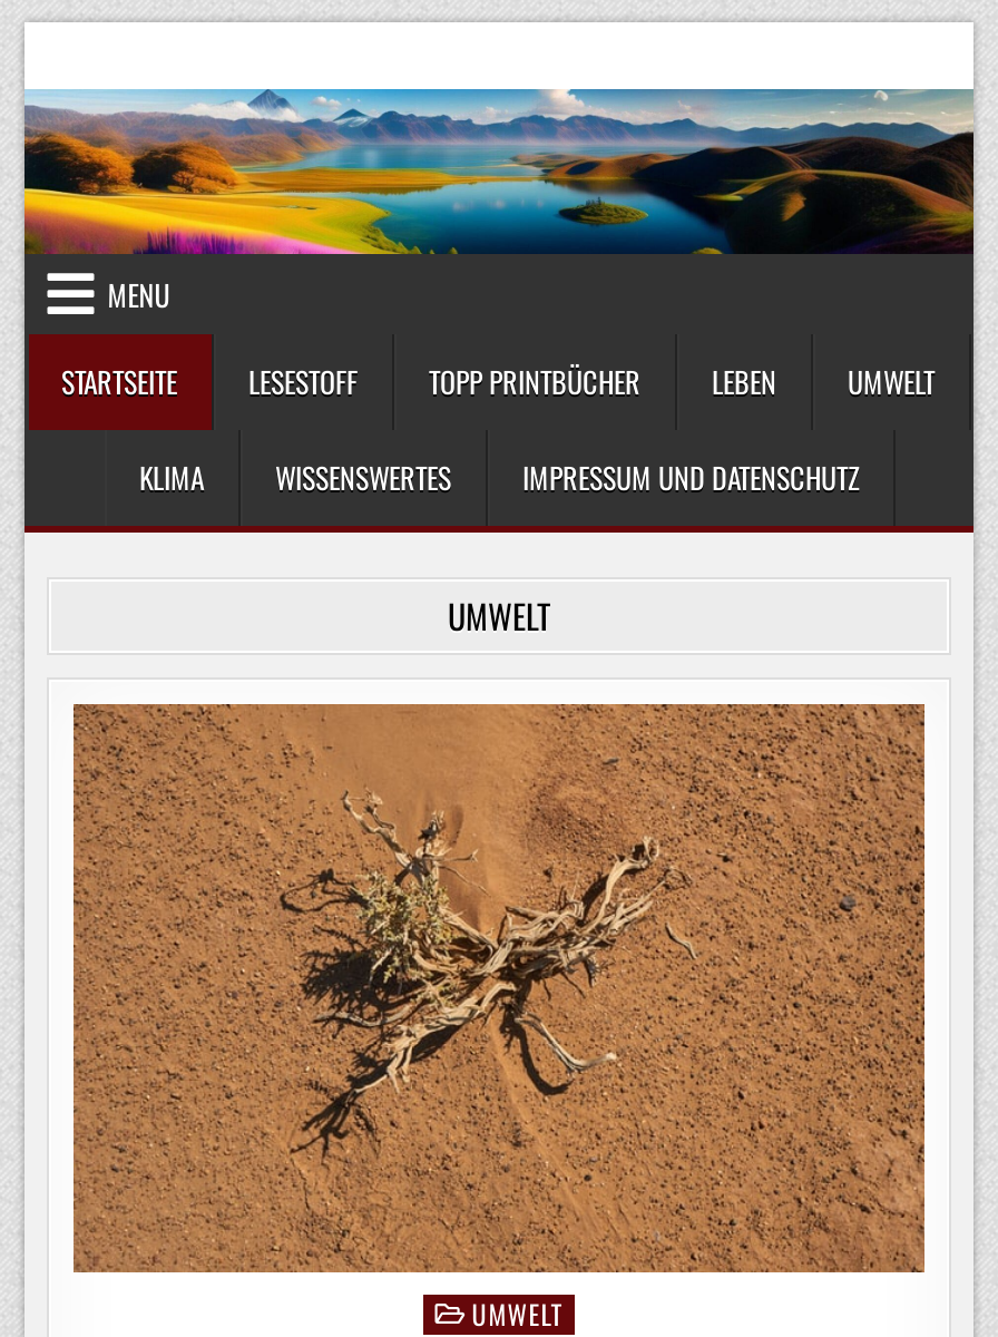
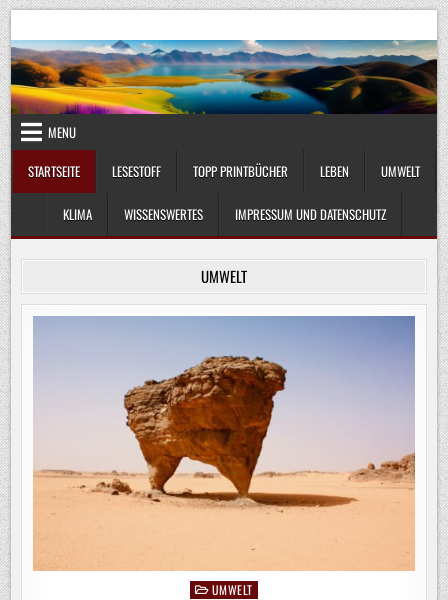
[71,702,927,1275] [image] -> [33,315,416,571] [image]

